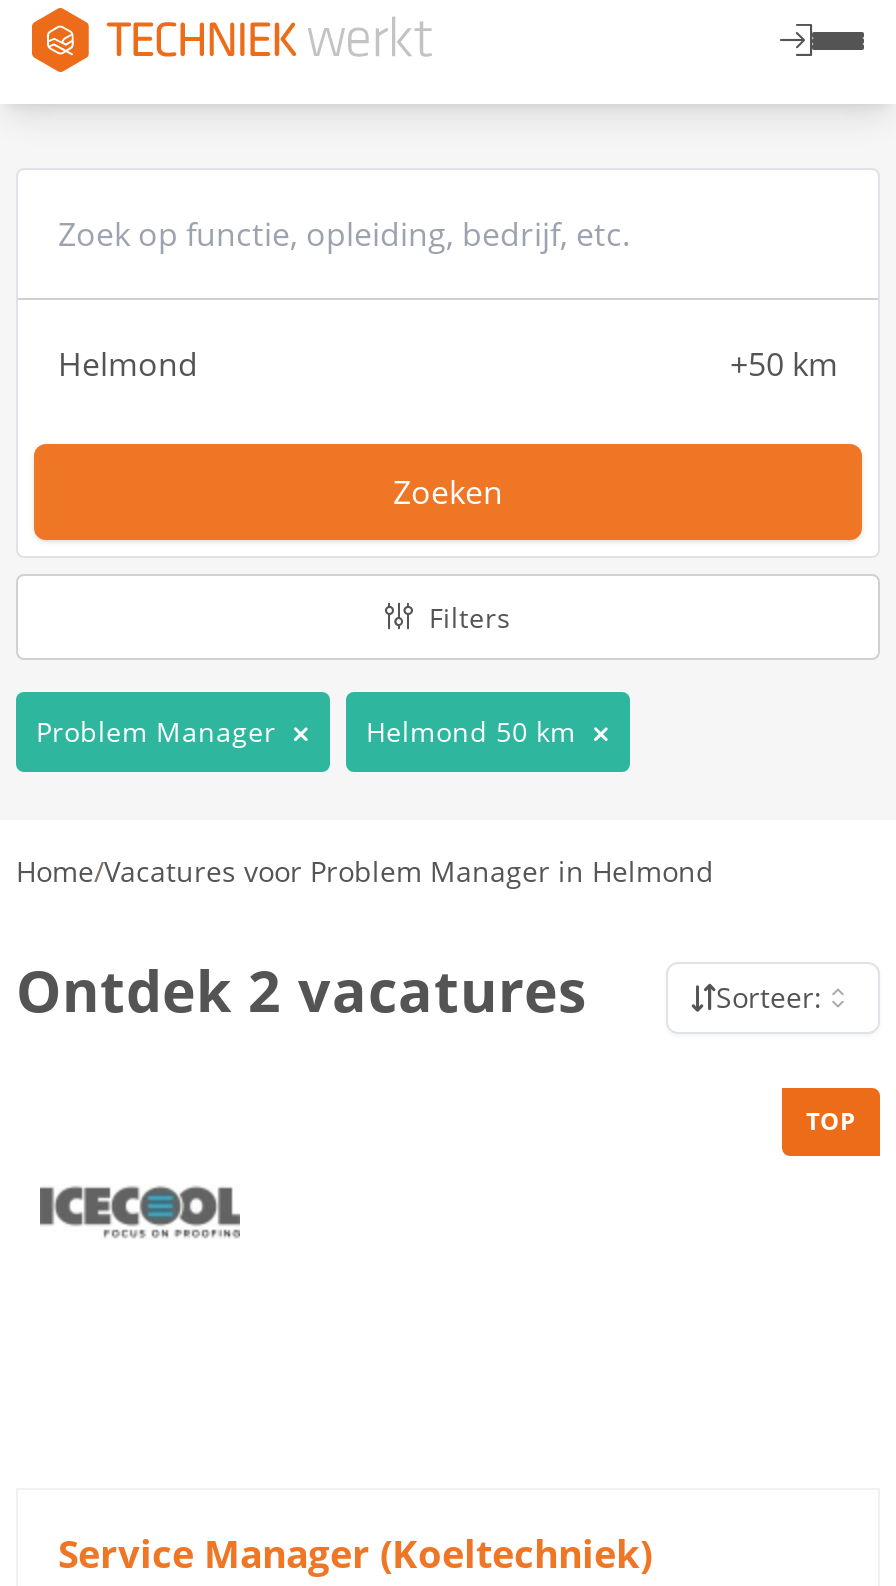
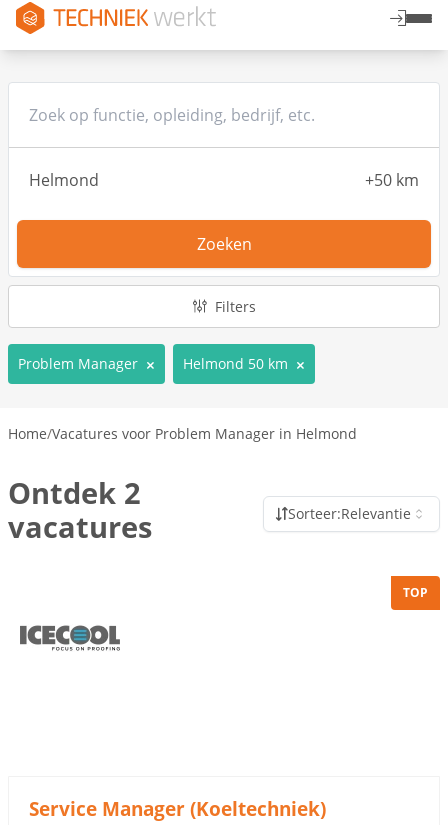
[16,950,822,1028] Ontdek 2 vacatures | Sorteer: -> [8,473,411,546] Ontdek 2 | vacatures | Sorteer:Relevantie

